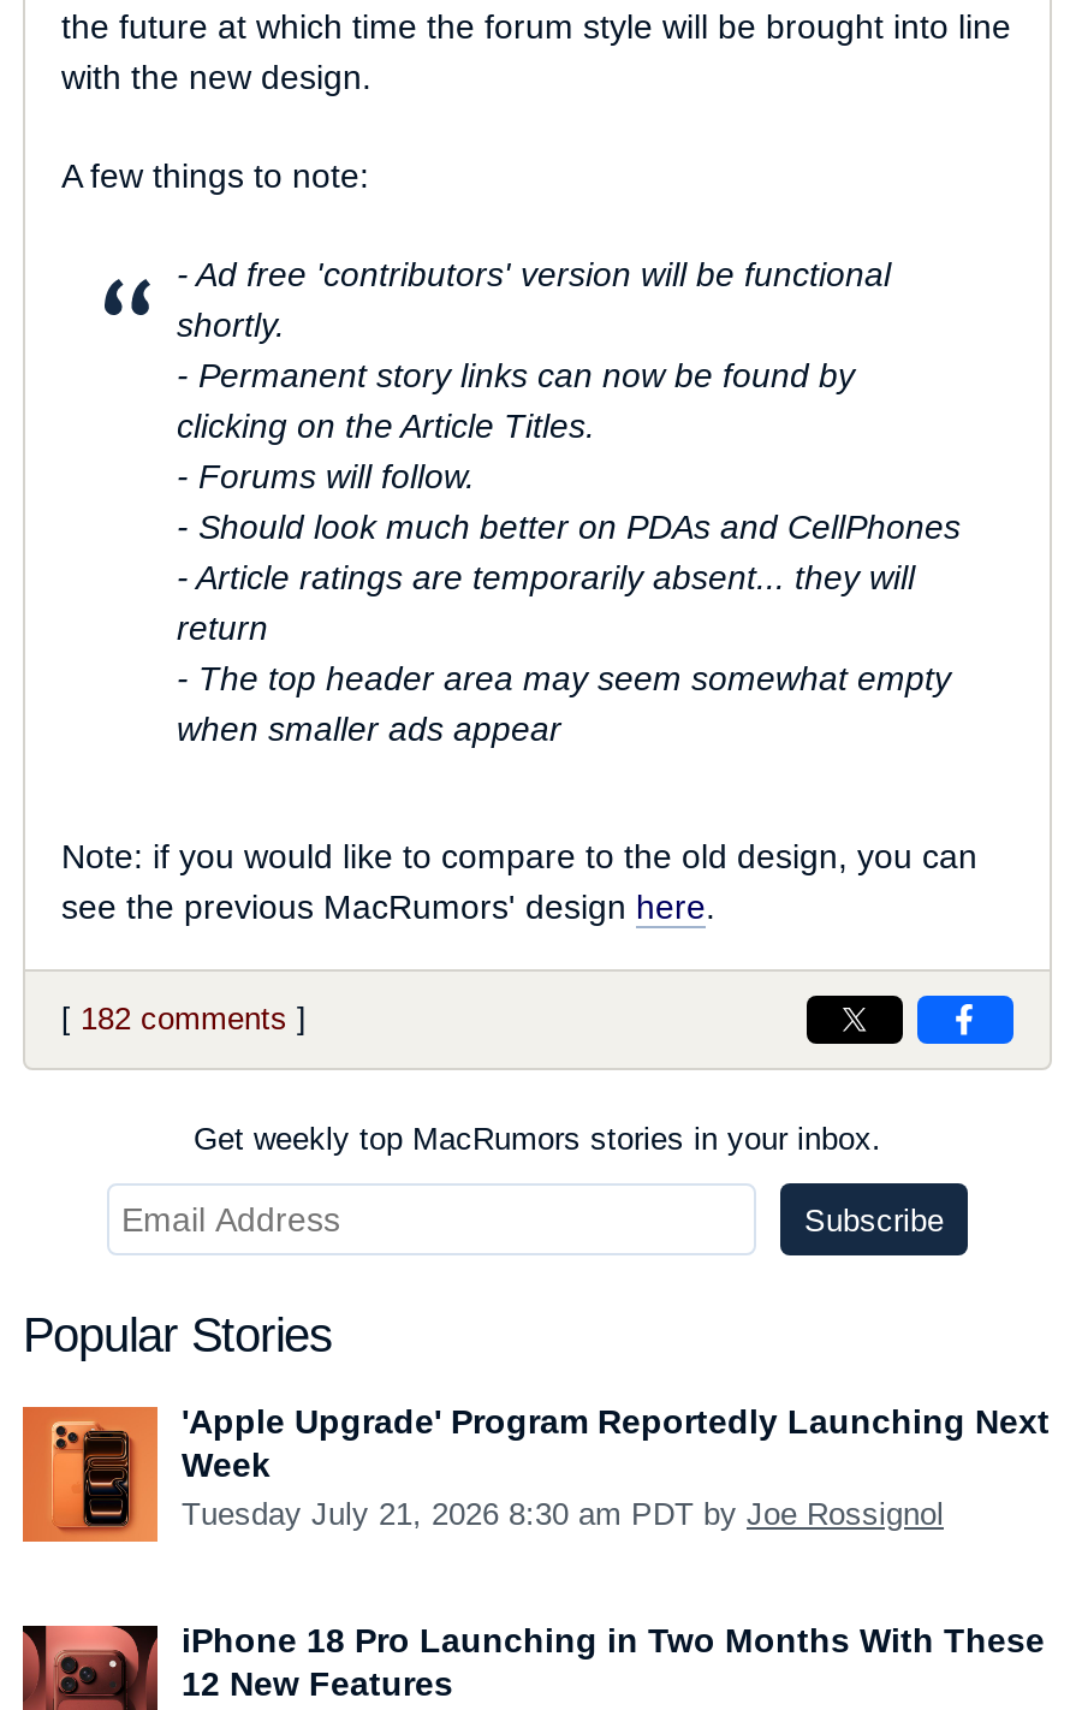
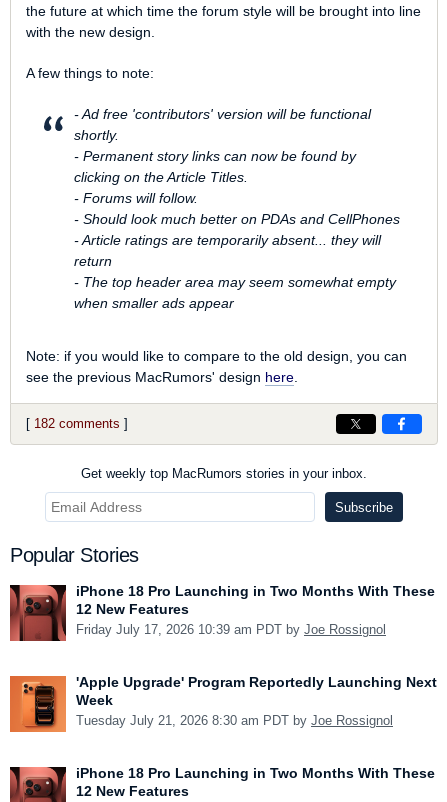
none -> [9,583,435,642] [image] | iPhone 18 Pro Launching in Two Months With These | 12 New Features | Friday July 17, 2026 10:39 am PDT by Joe Rossignol

